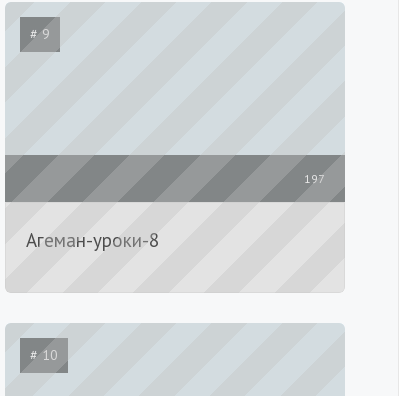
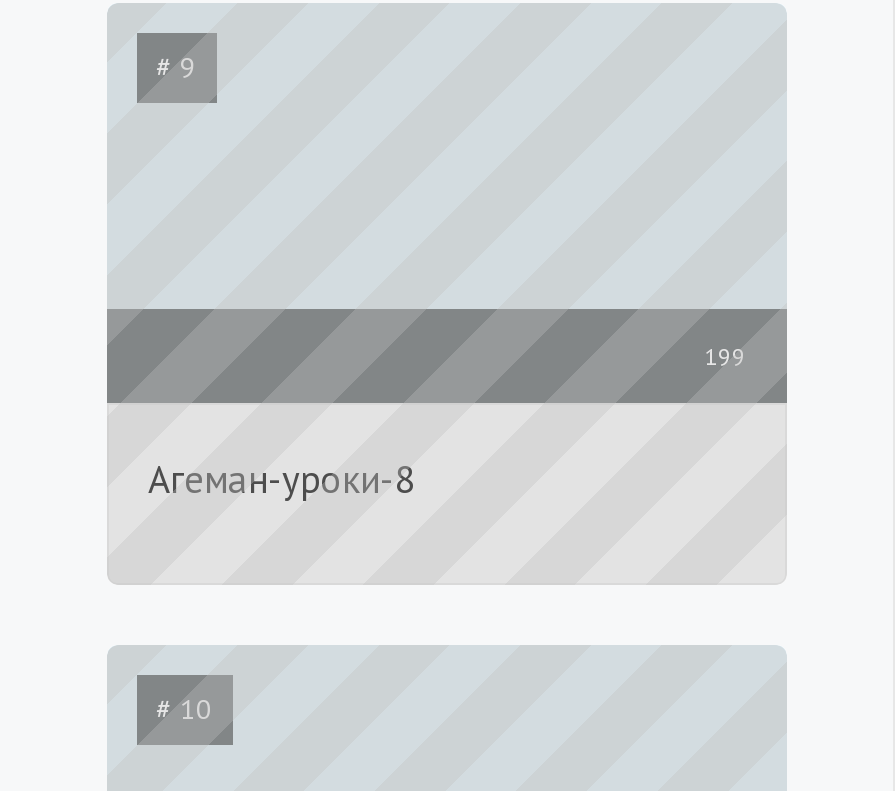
[303,171,324,186] 197 -> [704,341,746,371] 199

